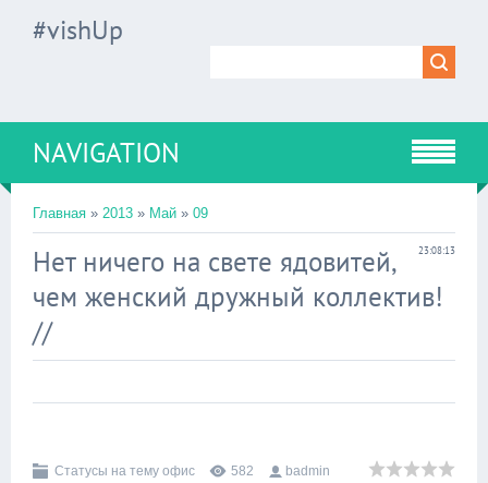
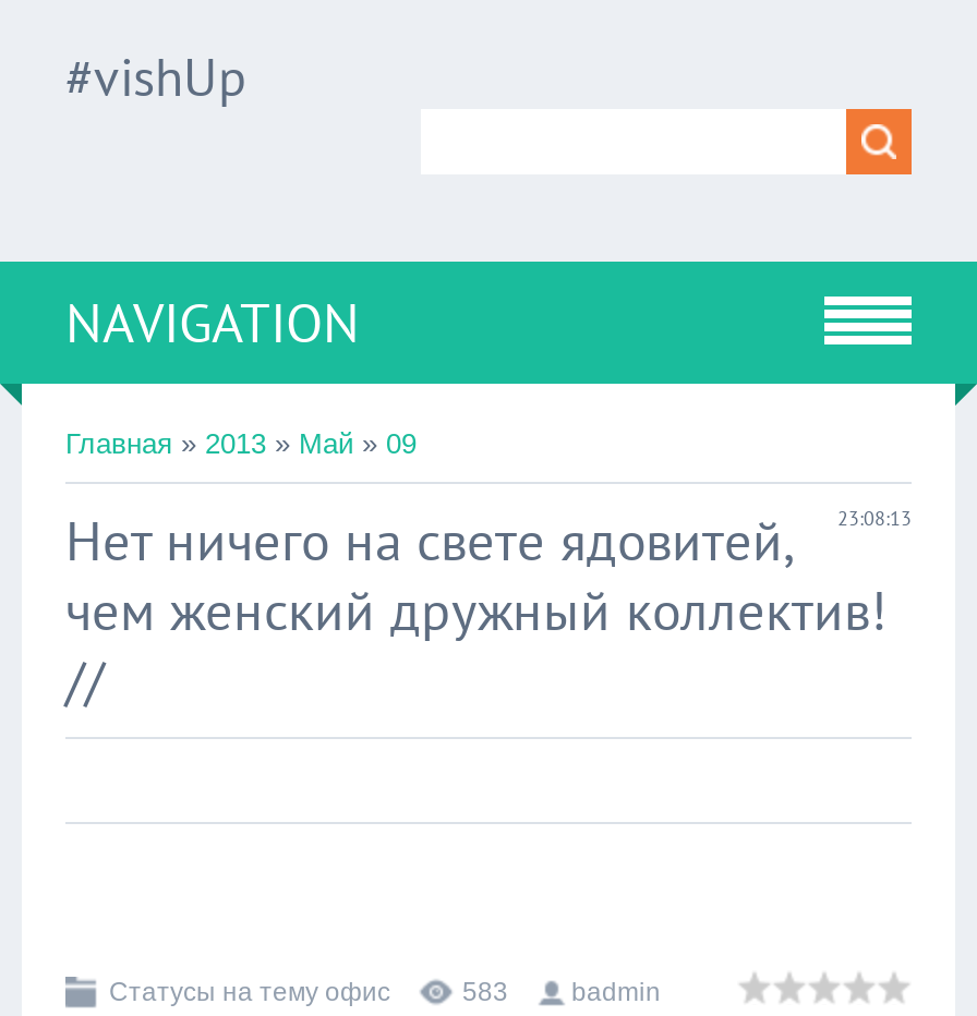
[231,463,254,479] 582 -> [462,977,508,1007] 583

